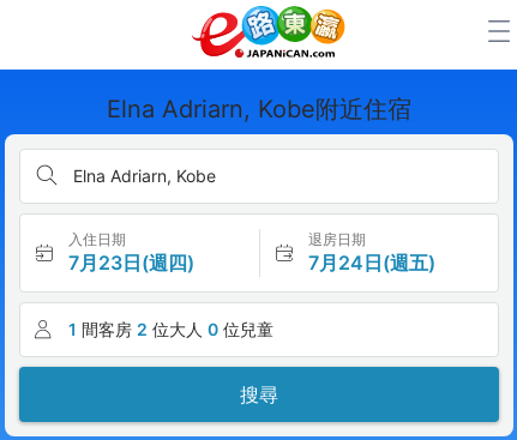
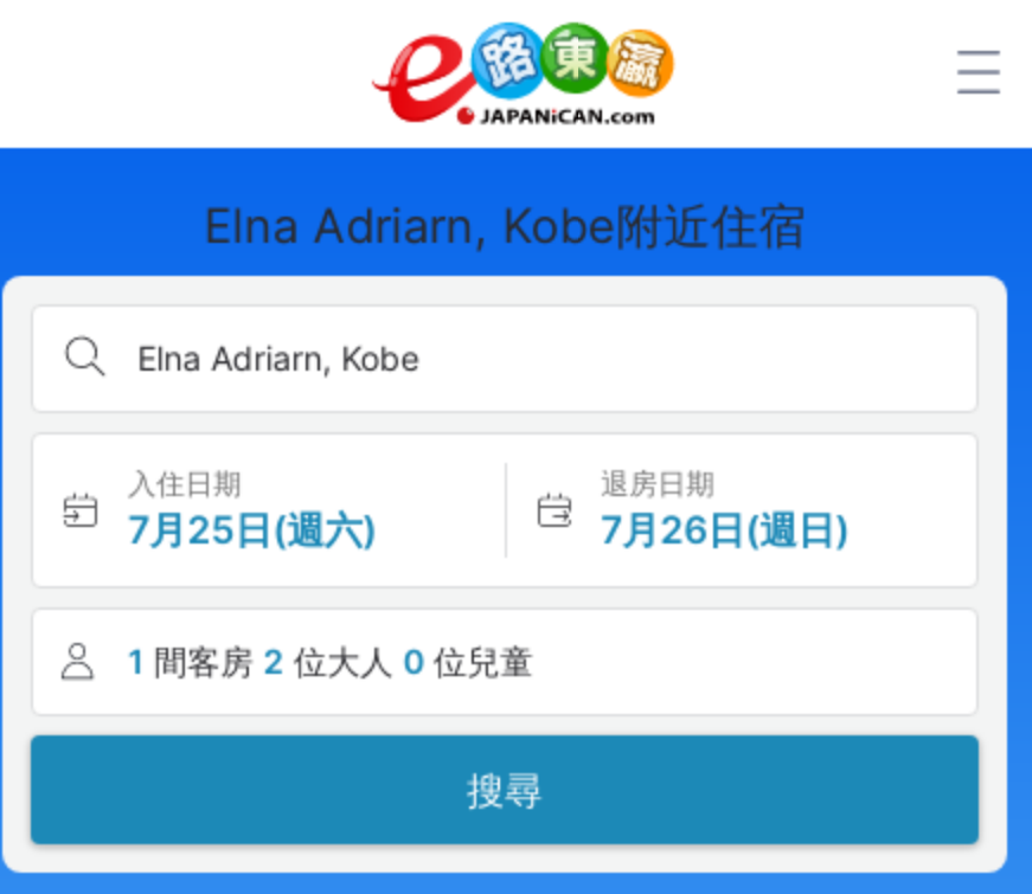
[68,251,194,275] 7月23日(週四) -> [128,506,377,553] 7月25日(週六)
[308,251,435,275] 7月24日(週五) -> [601,506,850,553] 7月26日(週日)

